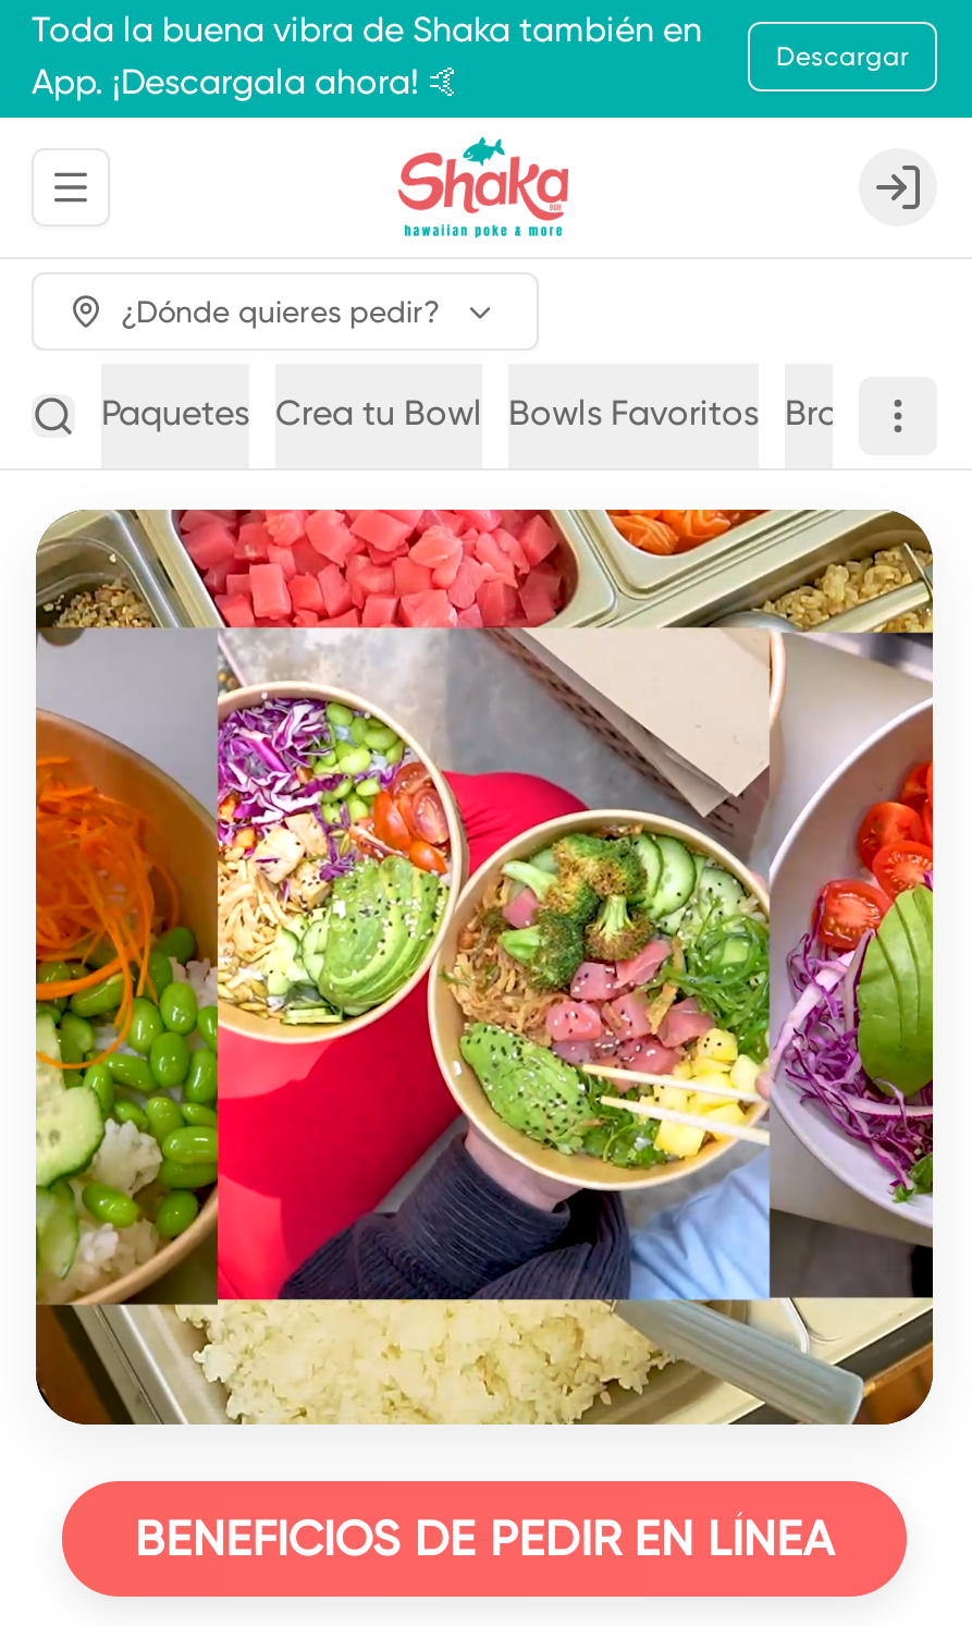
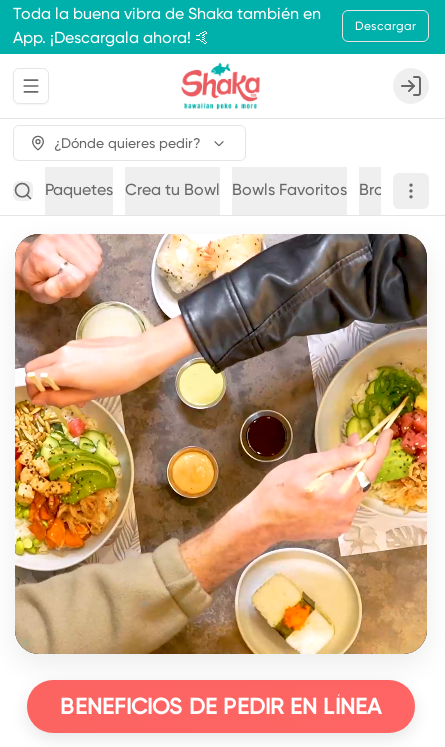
[34,508,935,1427] [image] -> [14,233,428,655] [image]

